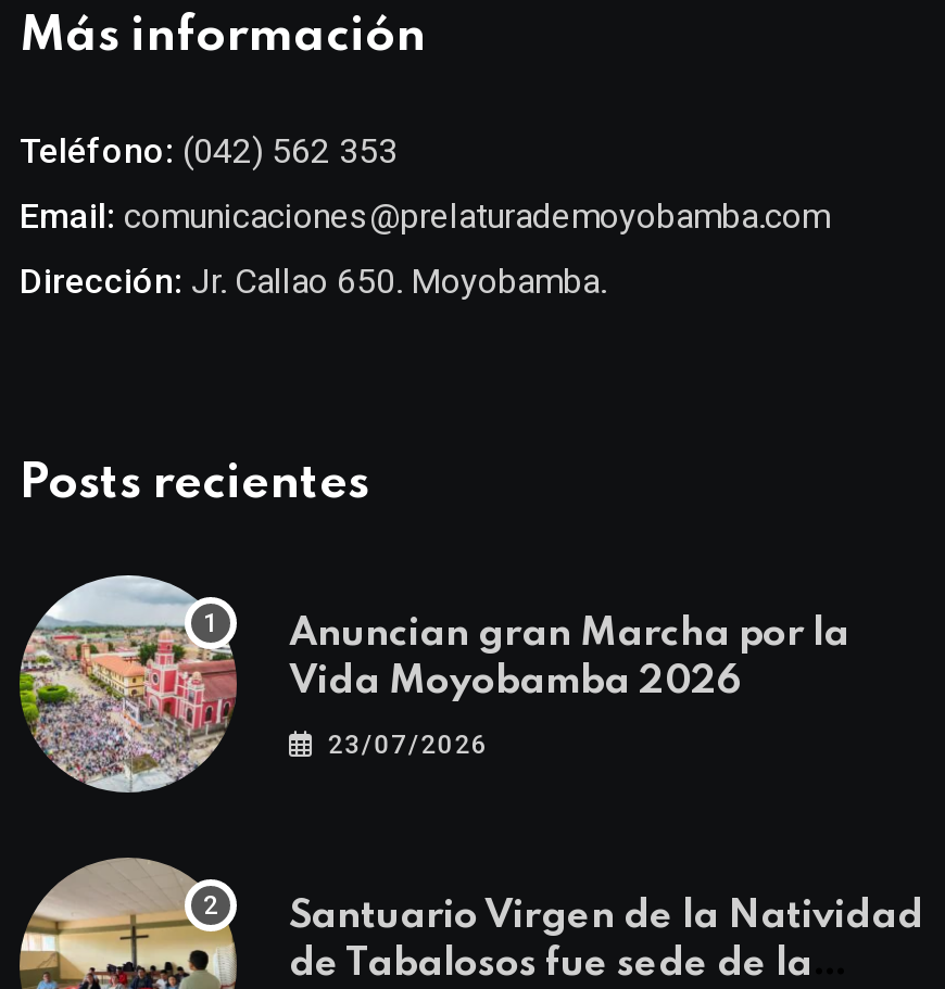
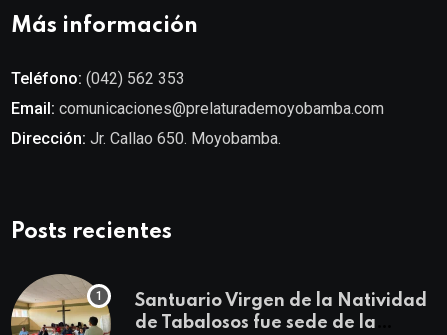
[17,574,849,794] [image] | Anuncian gran Marcha por la | Vida Moyobamba 2026 | 23/07/2026 -> none

